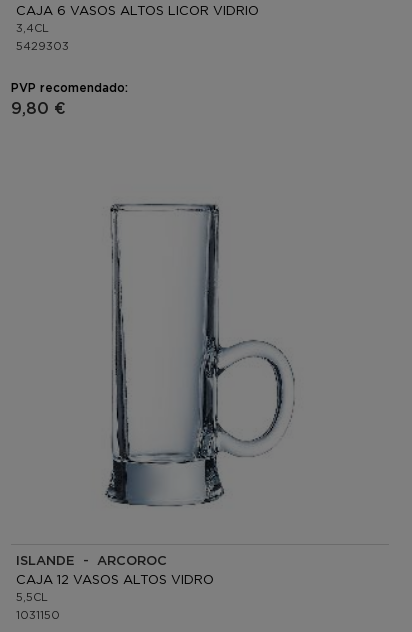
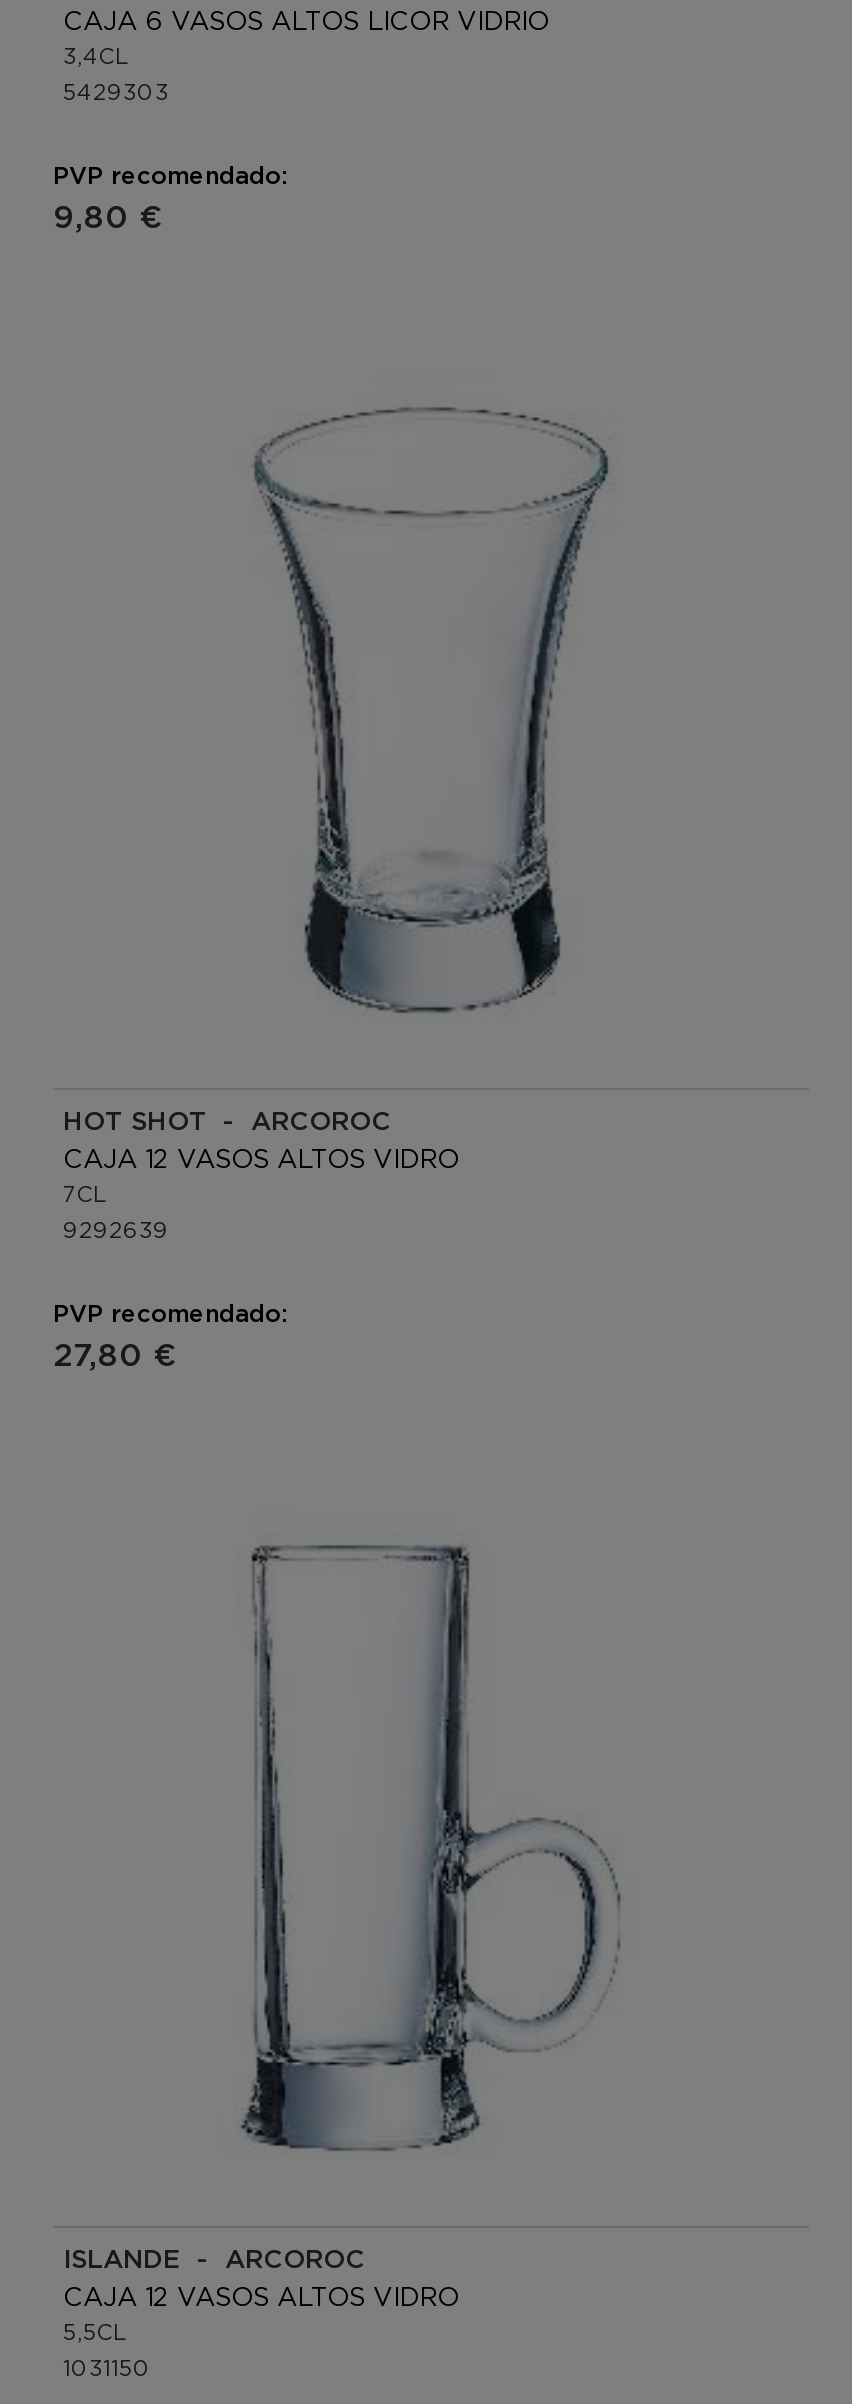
none -> [53,1111,459,1373] HOT SHOT - ARCOROC | CAJA 12 VASOS ALTOS VIDRO | 7CL | 9292639 | PVP recomendado: | 27,80 €
none -> [255,408,611,1014] [image]

